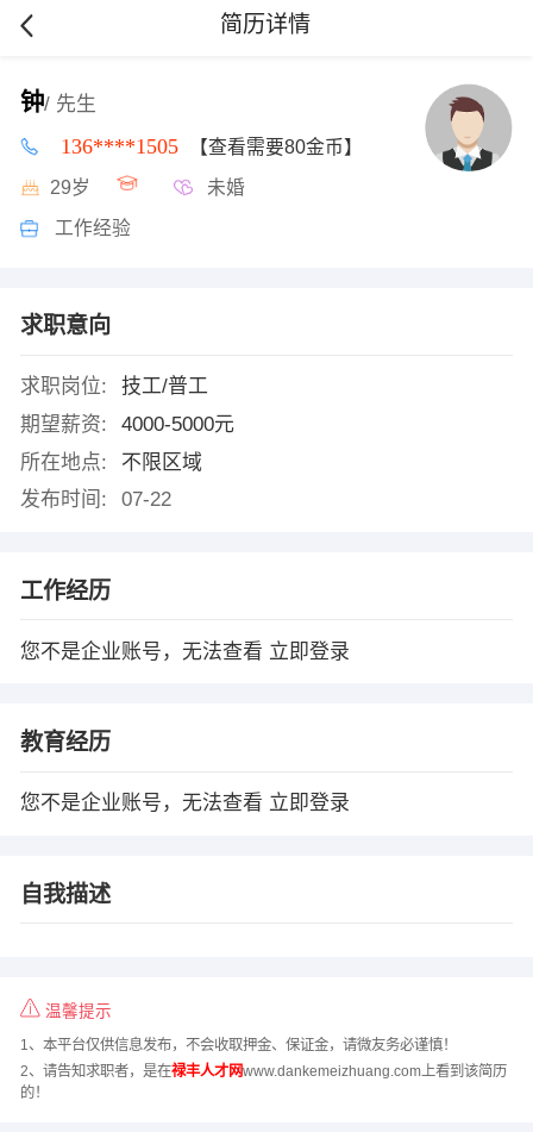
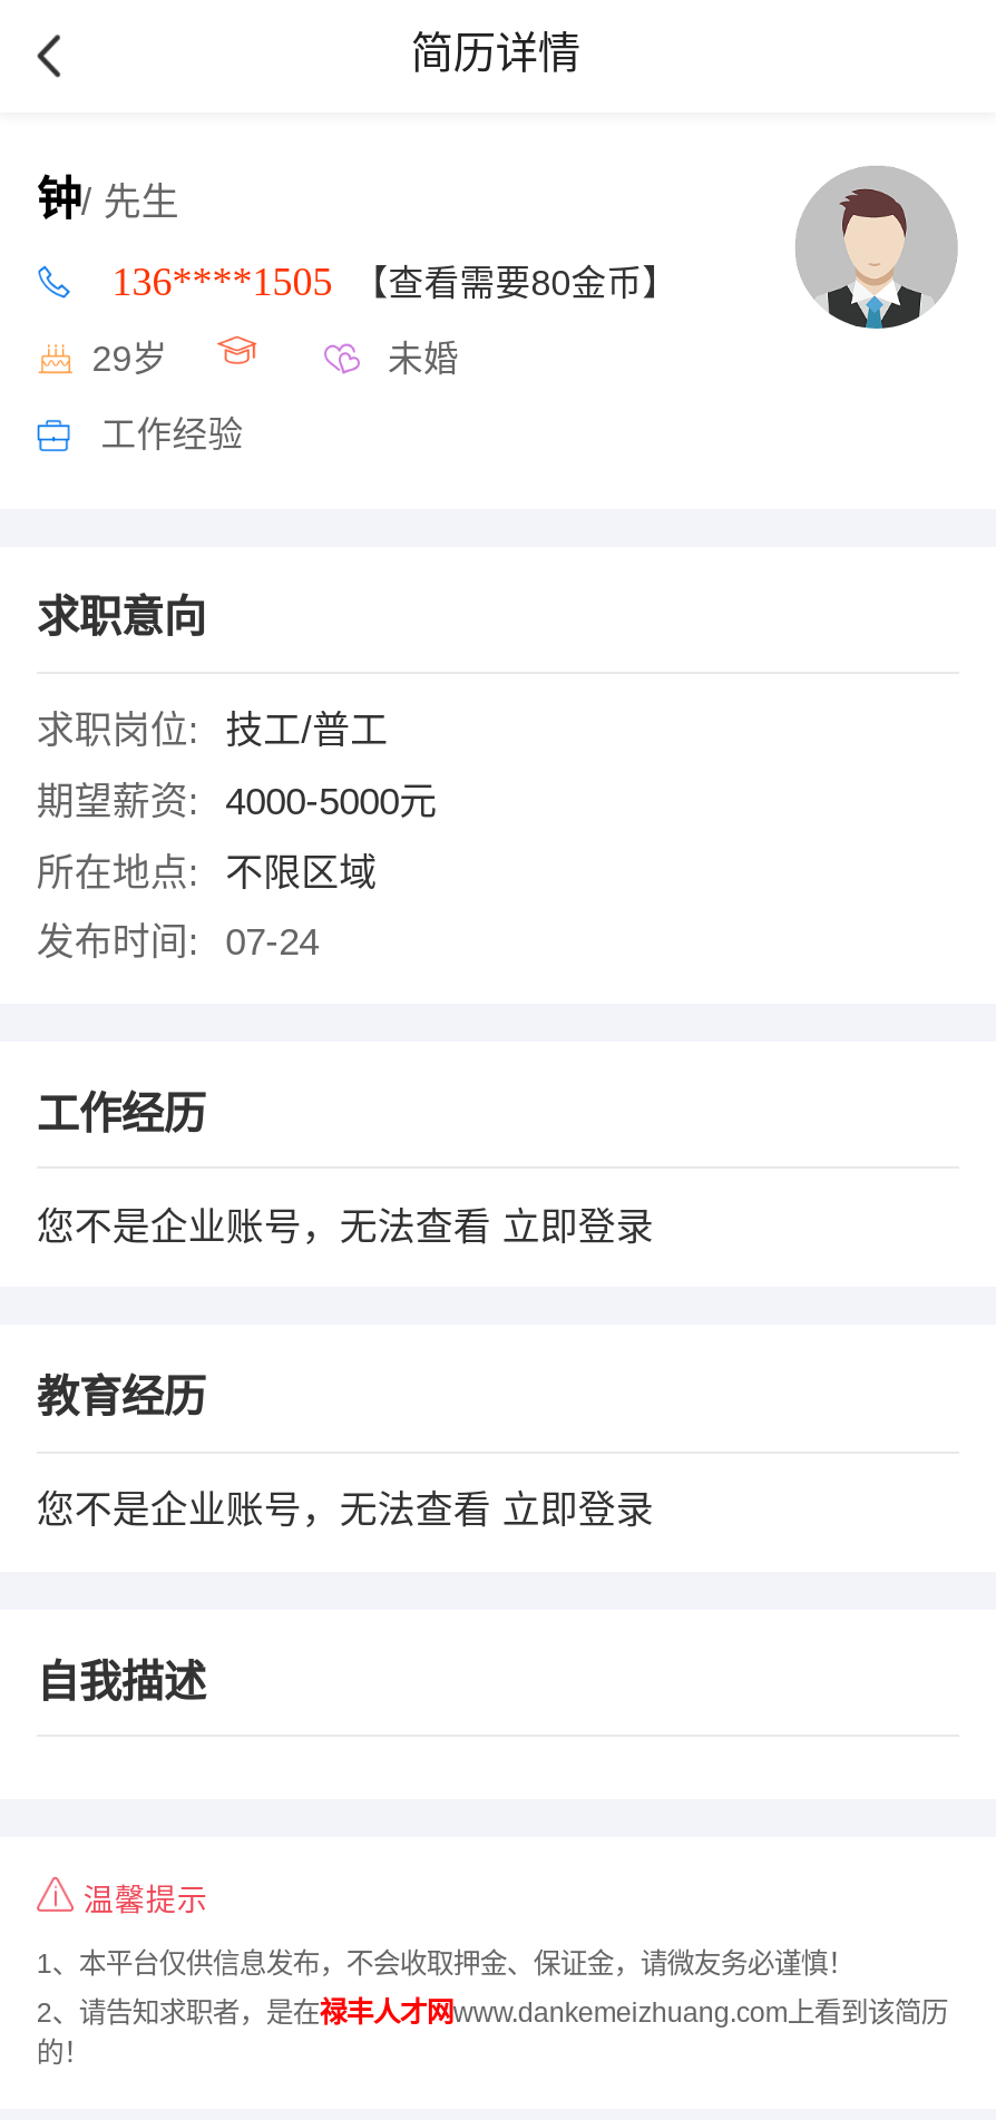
[20,488,171,511] 发布时间: 07-22 -> [37,922,319,964] 发布时间: 07-24

